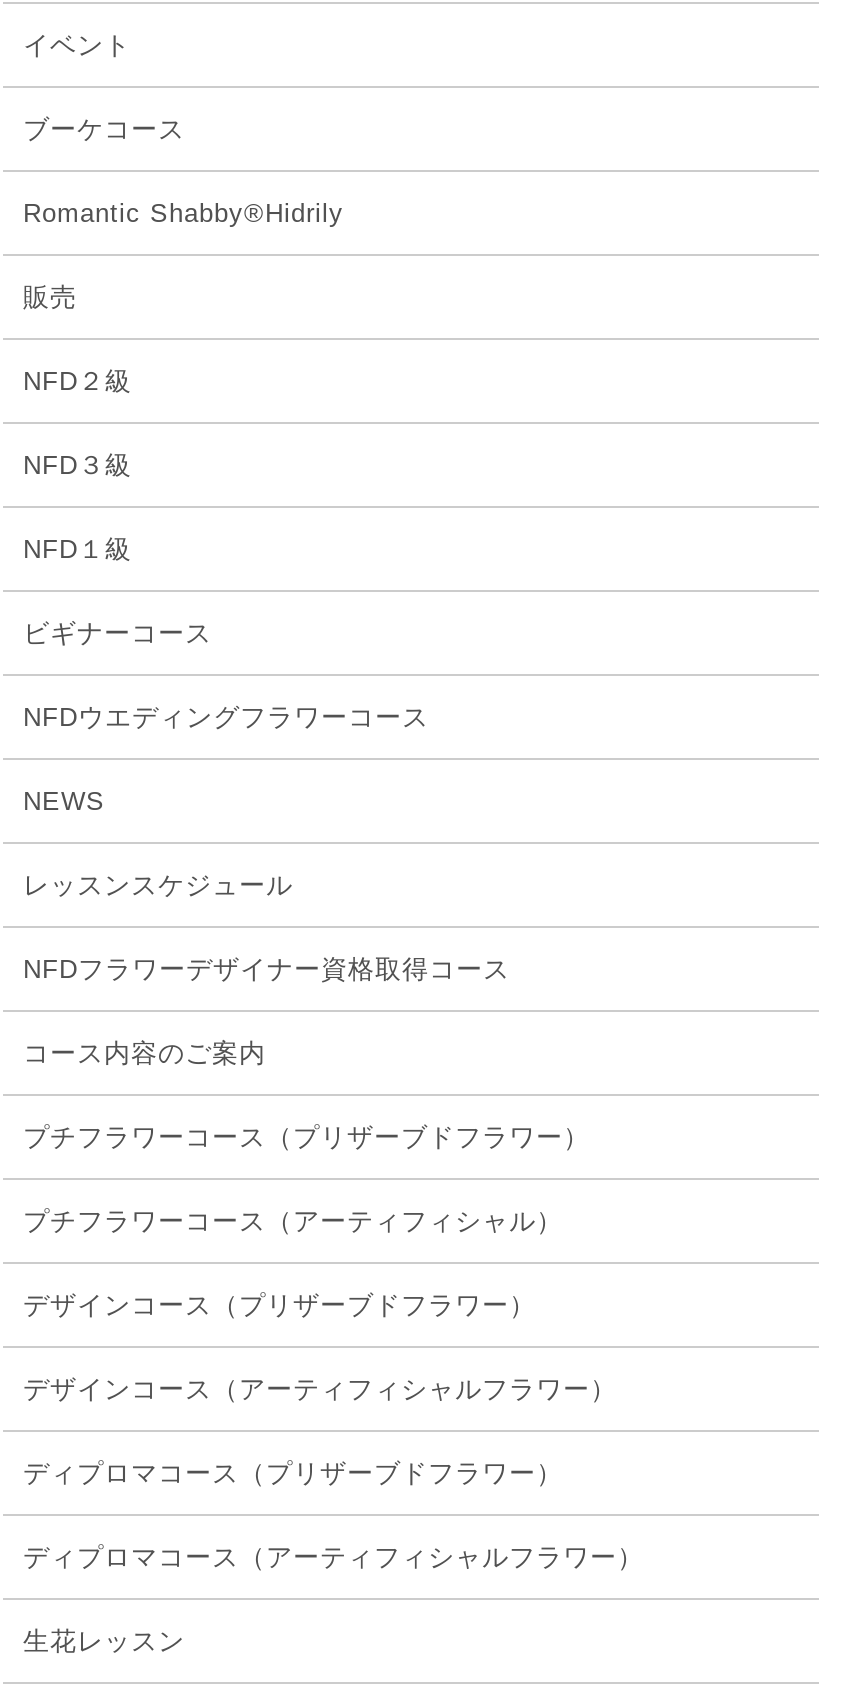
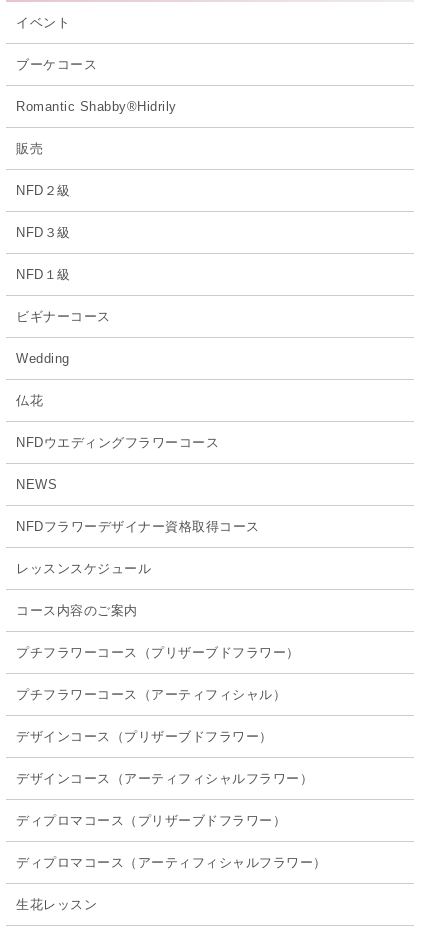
none -> [16,350,69,407] Wedding | 仏花
moved [23,869,293,899] -> [16,560,151,575]: レッスンスケジュール

